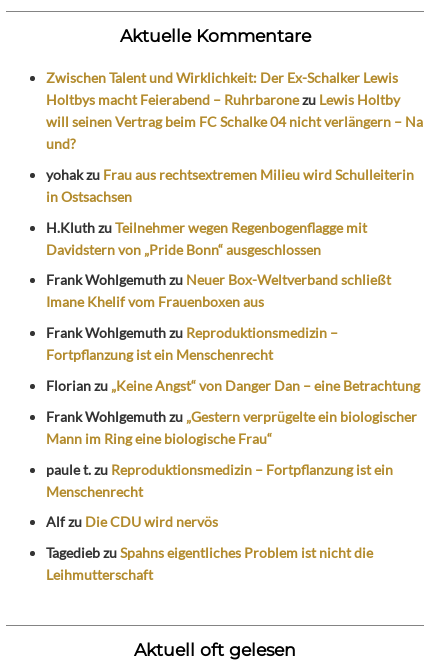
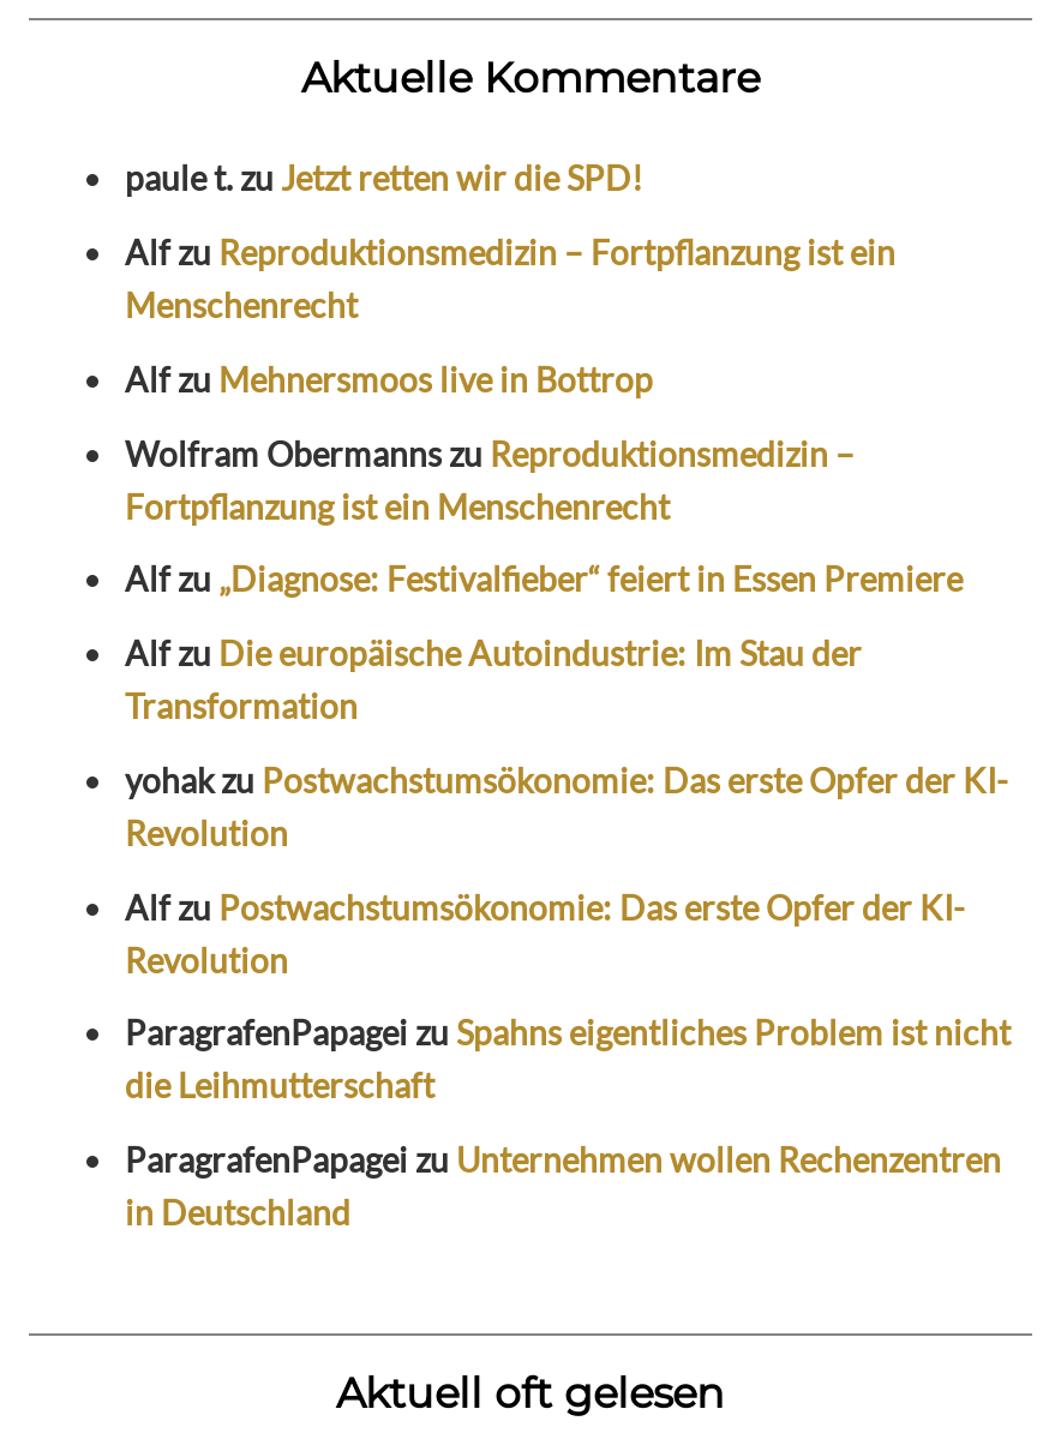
[46,69,423,341] Zwischen Talent und Wirklichkeit: Der Ex-Schalker Lewis | Holtbys macht Feierabend – Ruhrbarone zu Lewis Holtby | will seinen Vertrag beim FC Schalke 04 nicht verlängern – Na | und? | yohak zu Frau aus rechtsextremen Milieu wird Schulleiterin | in Ostsachsen | H.Kluth zu Teilnehmer wegen Regenbogenflagge mit | Davidstern von „Pride Bonn“ ausgeschlossen | Frank Wohlgemuth zu Neuer Box-Weltverband schließt | Imane Khelif vom Frauenboxen aus | Frank Wohlgemuth zu Reproduktionsmedizin – -> [125,157,895,473] paule t. zu Jetzt retten wir die SPD! | Alf zu Reproduktionsmedizin – Fortpflanzung ist ein | Alf zu Mehnersmoos live in Bottrop | Wolfram Obermanns zu Reproduktionsmedizin –
moved [46,346,273,363] -> [125,485,670,525]: Fortpflanzung ist ein Menschenrecht
[46,377,420,583] Florian zu „Keine Angst“ von Danger Dan – eine Betrachtung | Frank Wohlgemuth zu „Gestern verprügelte ein biologischer | Mann im Ring eine biologische Frau“ | paule t. zu Reproduktionsmedizin – Fortpflanzung ist ein | Alf zu Die CDU wird nervös | Tagedieb zu Spahns eigentliches Problem ist nicht die | Leihmutterschaft -> [125,559,1011,1233] Alf zu „Diagnose: Festivalfieber“ feiert in Essen Premiere | Alf zu Die europäische Autoindustrie: Im Stau der | Transformation | yohak zu Postwachstumsökonomie: Das erste Opfer der KI- | Revolution | Alf zu Postwachstumsökonomie: Das erste Opfer der KI- | Revolution | ParagrafenPapagei zu Spahns eigentliches Problem ist nicht | die Leihmutterschaft | ParagrafenPapagei zu Unternehmen wollen Rechenzentren | in Deutschland
moved [46,483,143,500] -> [125,284,358,325]: Menschenrecht

